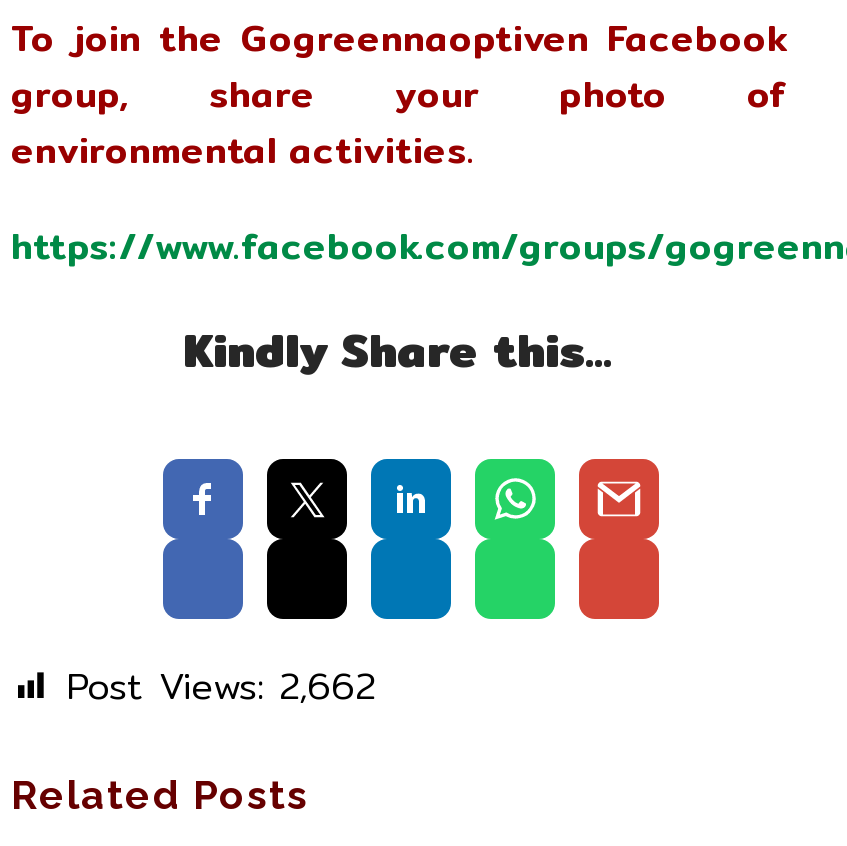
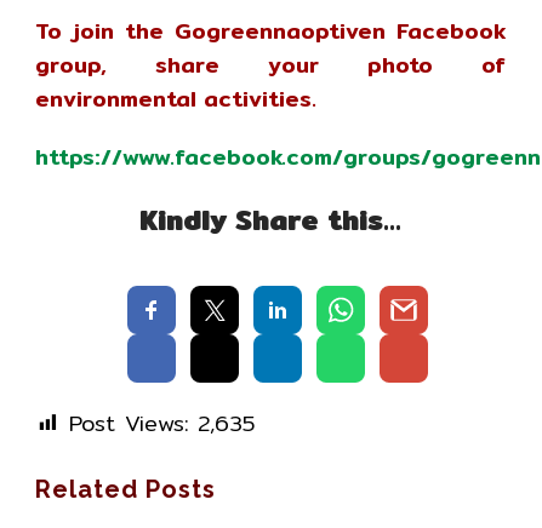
[67,657,375,715] Post Views: 2,662 -> [69,406,255,441] Post Views: 2,635

